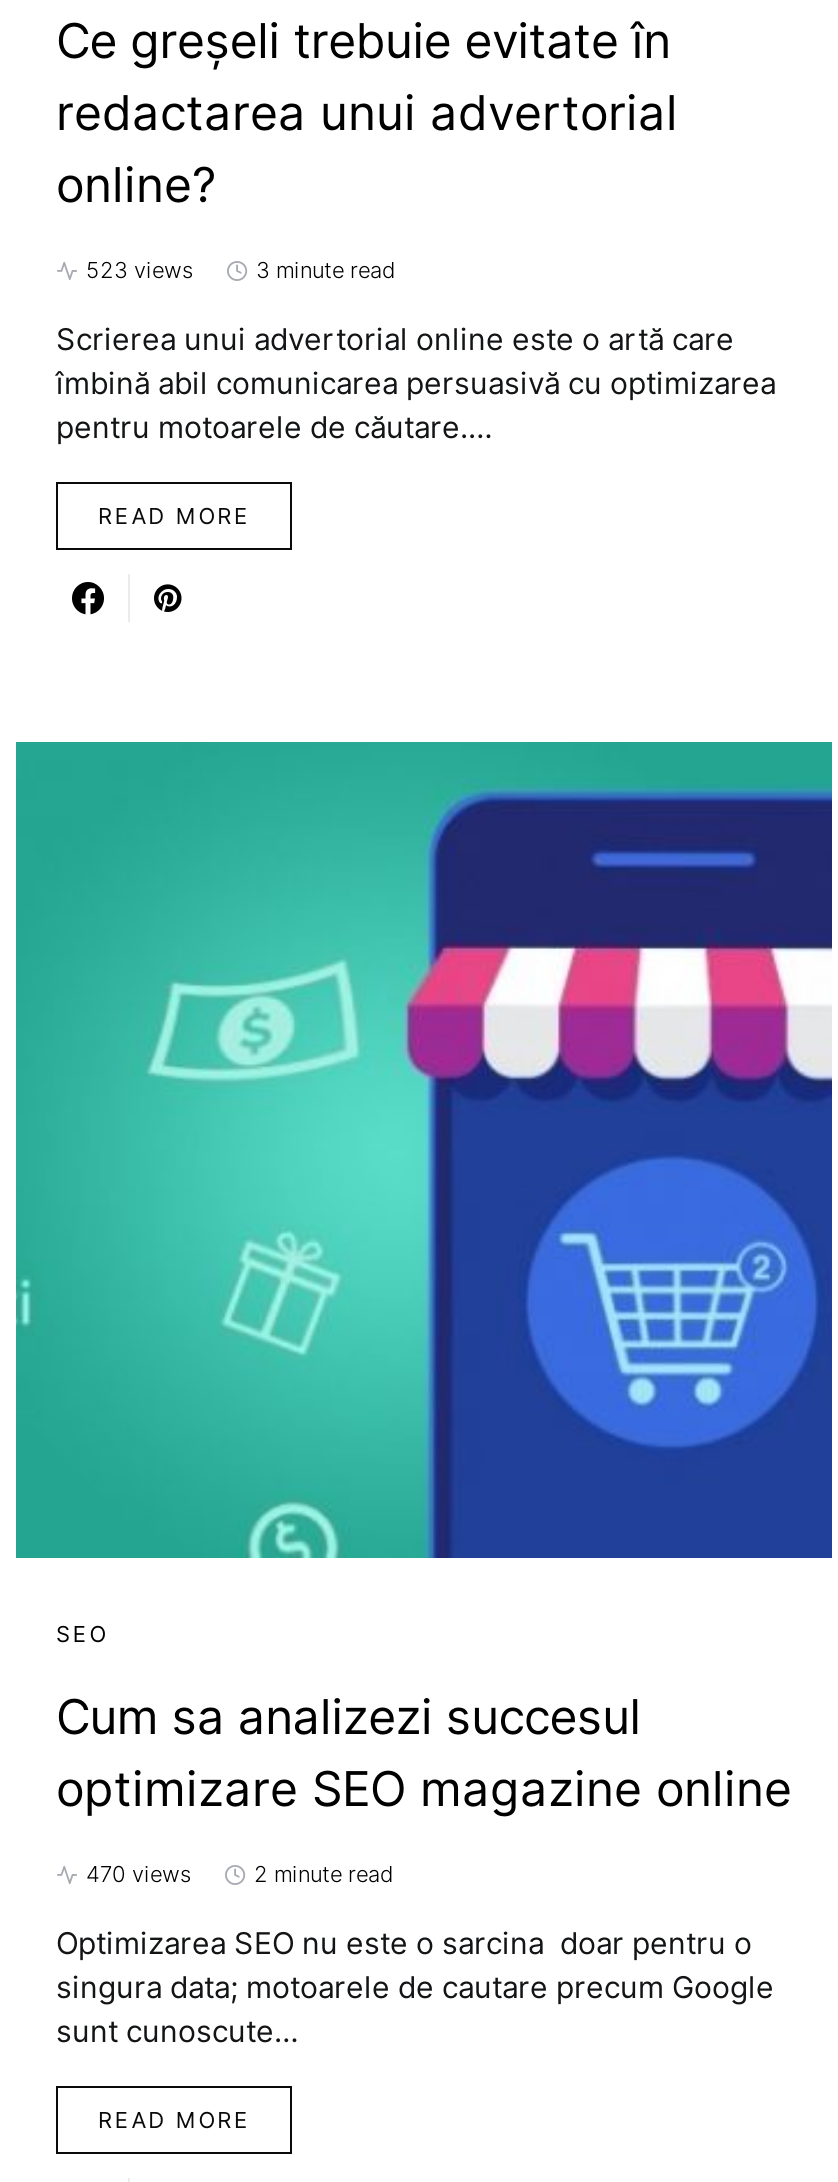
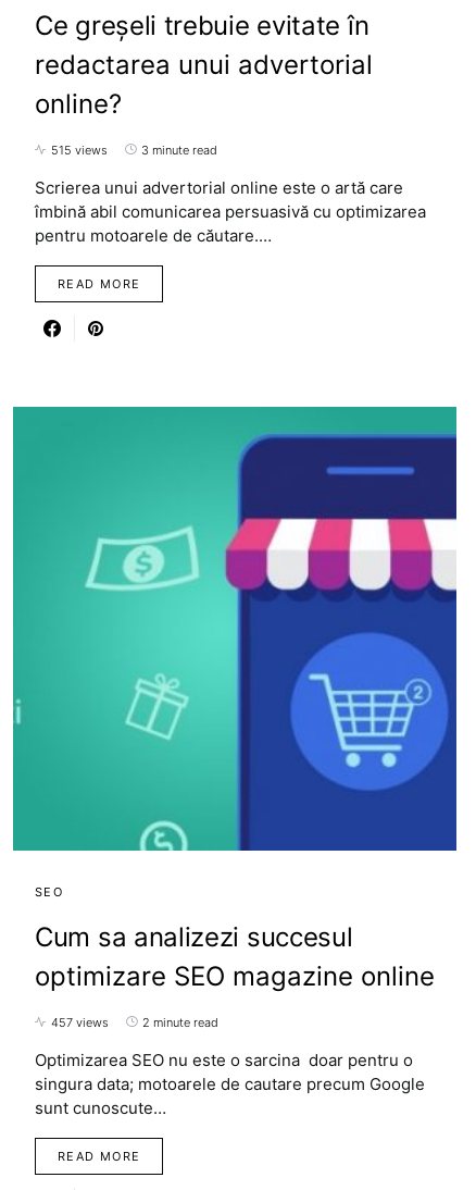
[86,257,194,285] 523 views -> [51,142,108,158] 515 views
[86,1861,192,1889] 470 views -> [51,1015,109,1030] 457 views

